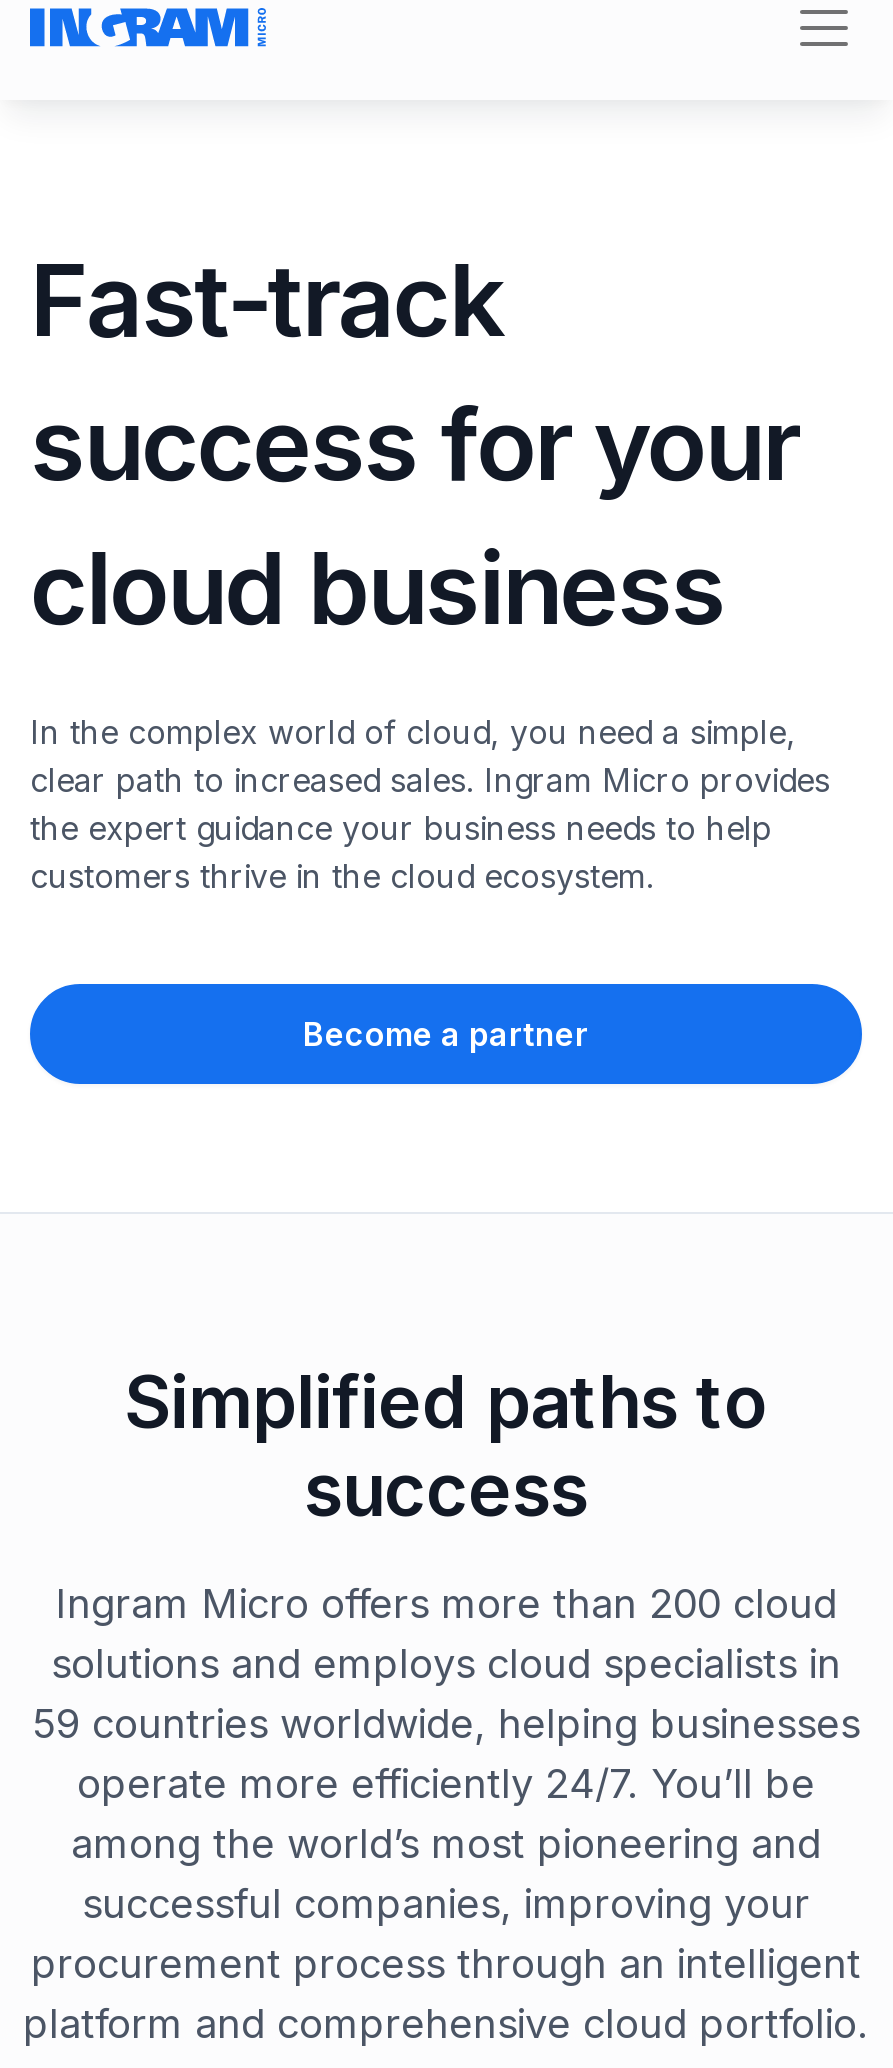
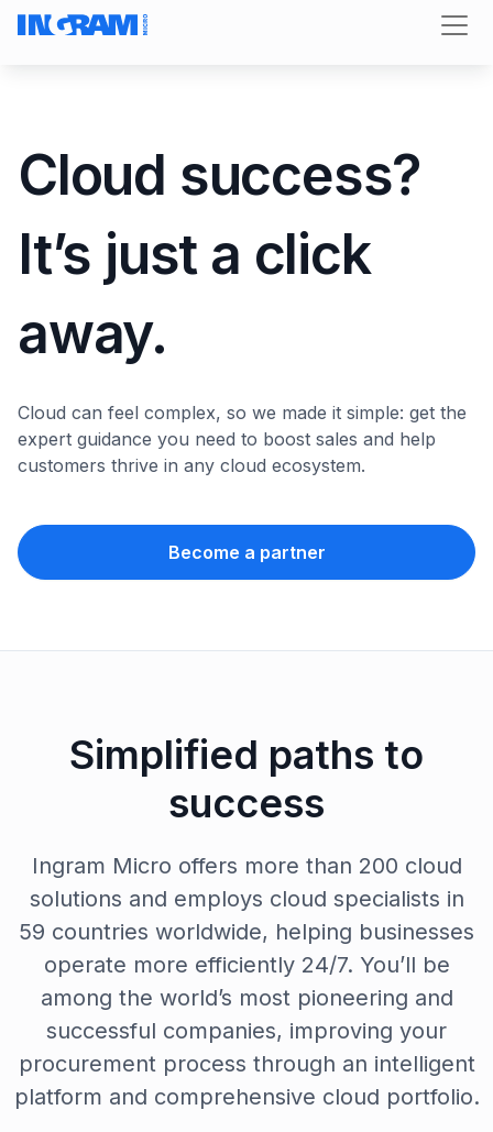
[30,240,798,648] Fast-track | success for your | cloud business -> [18,142,421,366] Cloud success? | It’s just a click | away.
[30,712,830,896] In the complex world of cloud, you need a simple, | clear path to increased sales. Ingram Micro provides | the expert guidance your business needs to help | customers thrive in the cloud ecosystem. -> [18,402,467,476] Cloud can feel complex, so we made it simple: get the | expert guidance you need to boost sales and help | customers thrive in any cloud ecosystem.

